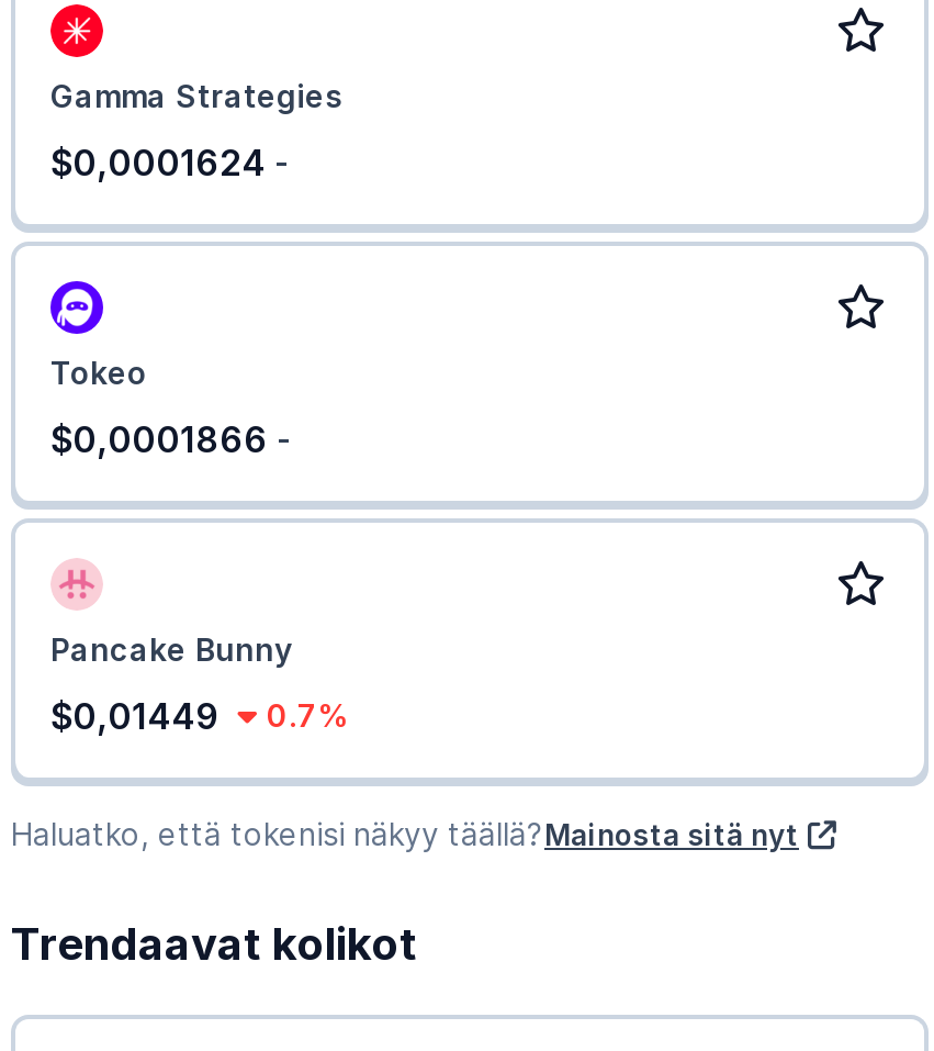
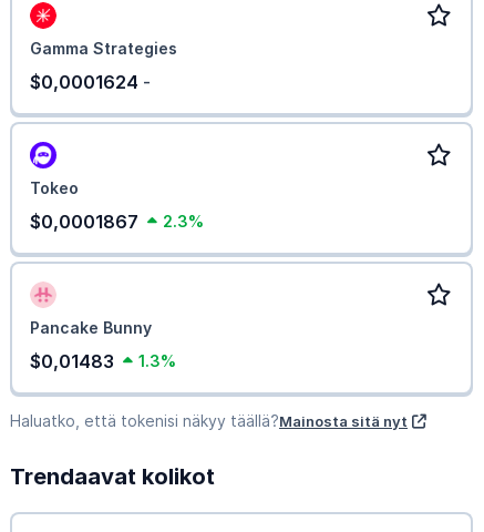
[50,418,292,461] $0,0001866 - -> [30,211,203,233] $0,0001867 | 2.3%
[50,694,220,738] $0,01449 -> [30,350,114,373] $0,01483
[267,696,348,734] 0.7% -> [138,351,176,370] 1.3%

